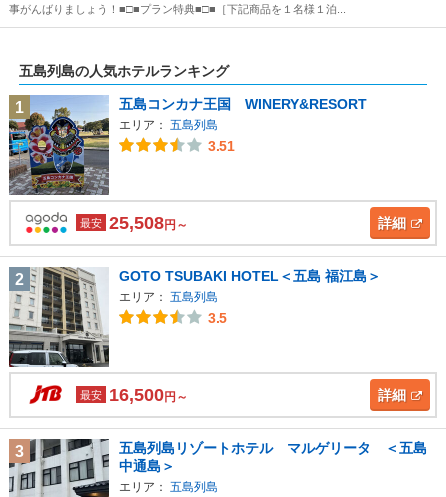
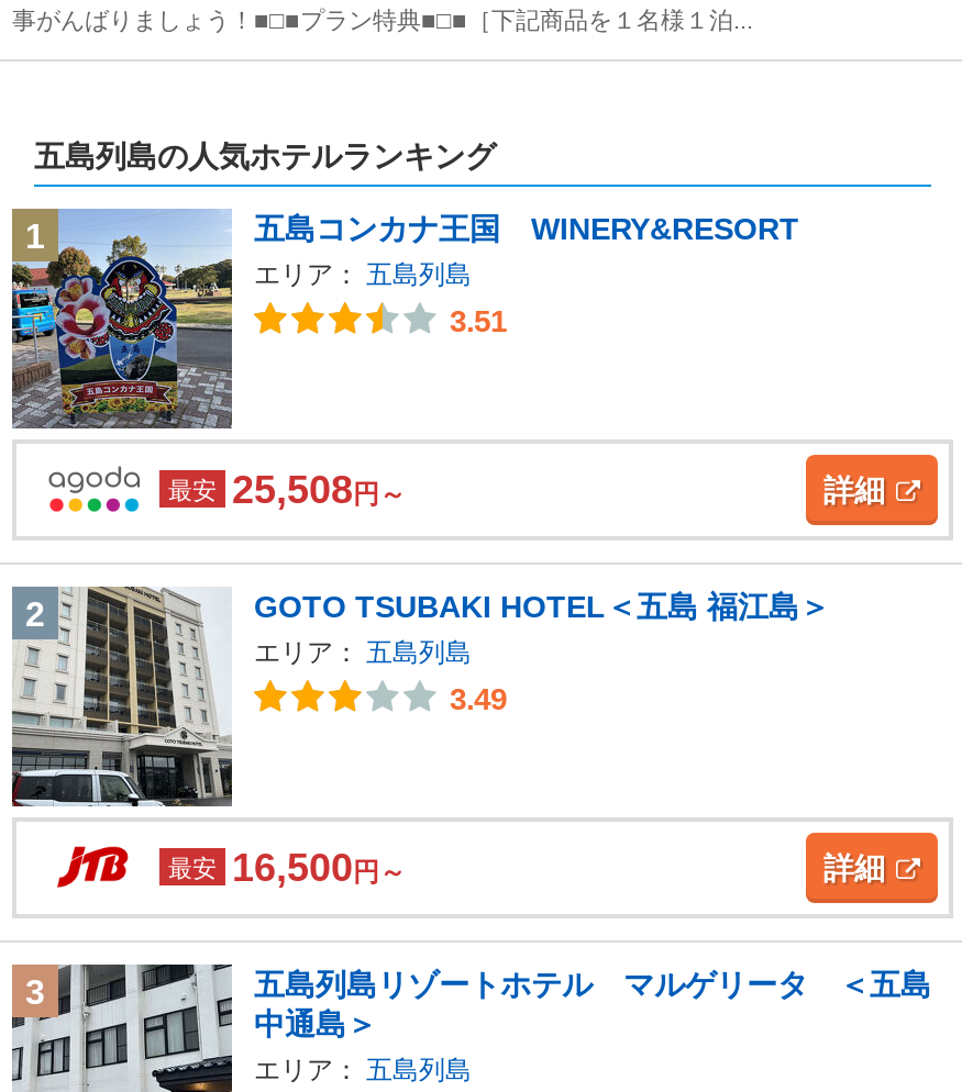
[208,310,226,326] 3.5 -> [450,680,507,716] 3.49

